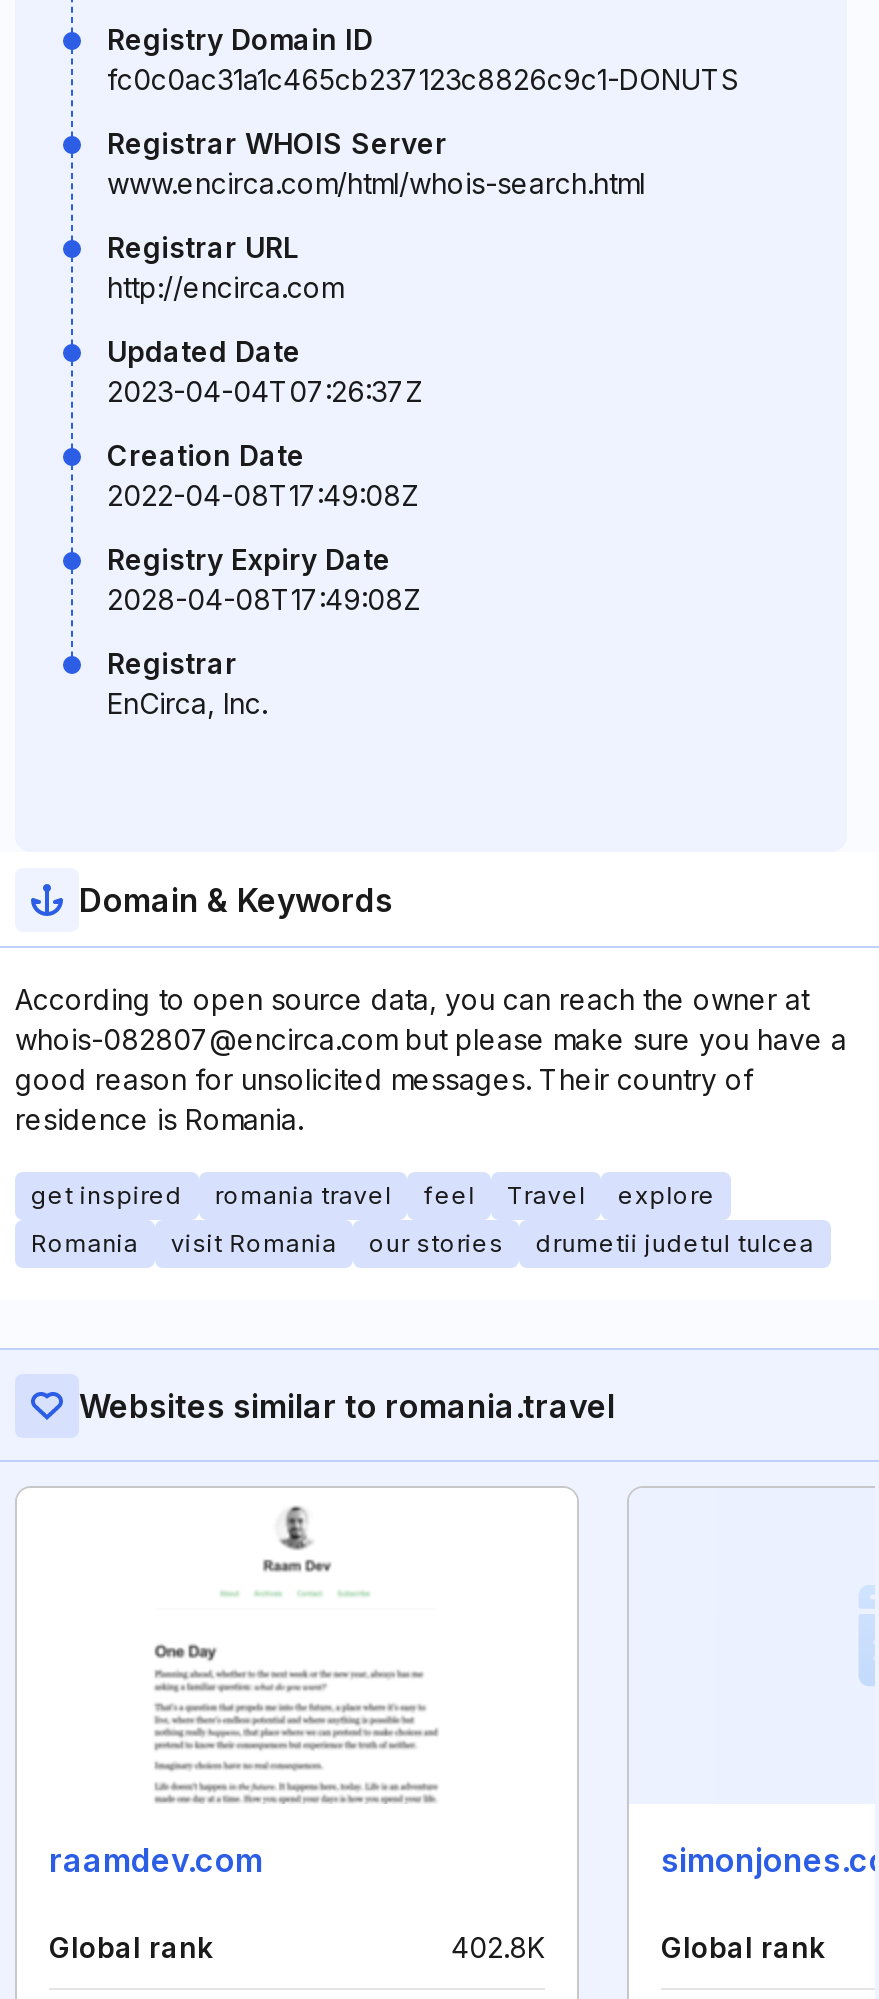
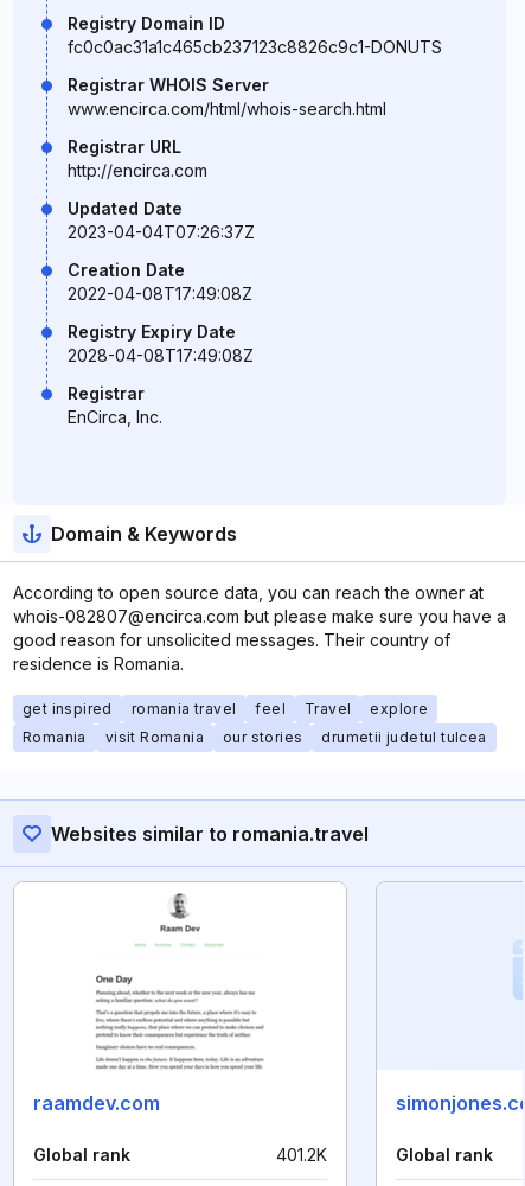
[451,1930,545,1964] 402.8K -> [276,1144,327,1165] 401.2K

